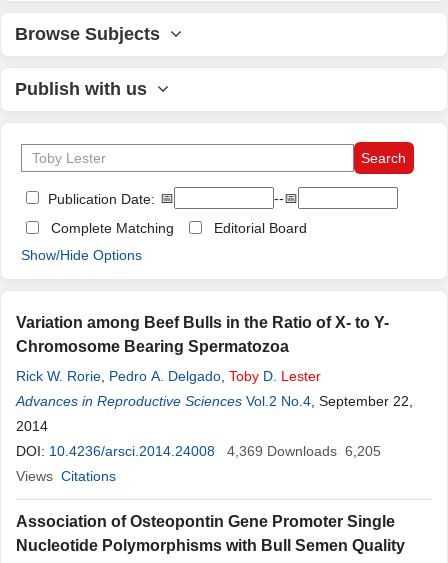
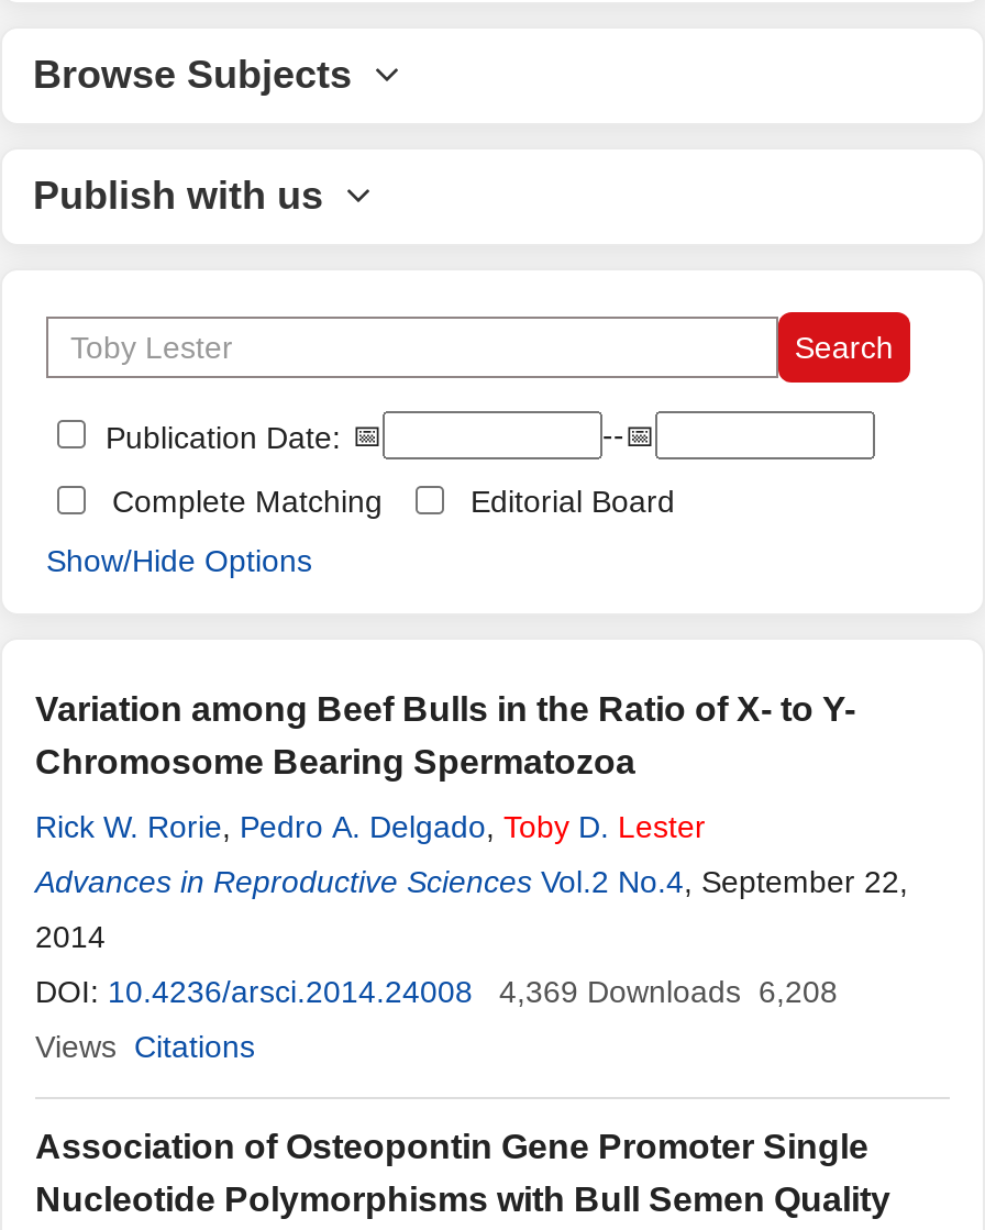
[16,443,381,459] DOI: 10.4236/arsci.2014.24008 4,369 Downloads 6,205 -> [35,974,838,1009] DOI: 10.4236/arsci.2014.24008 4,369 Downloads 6,208

